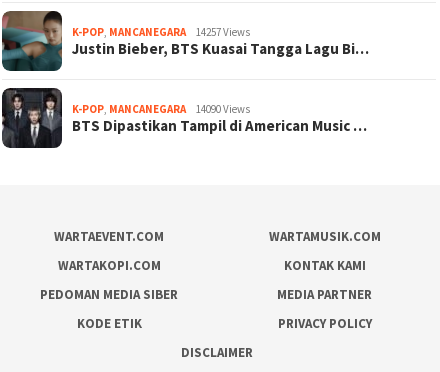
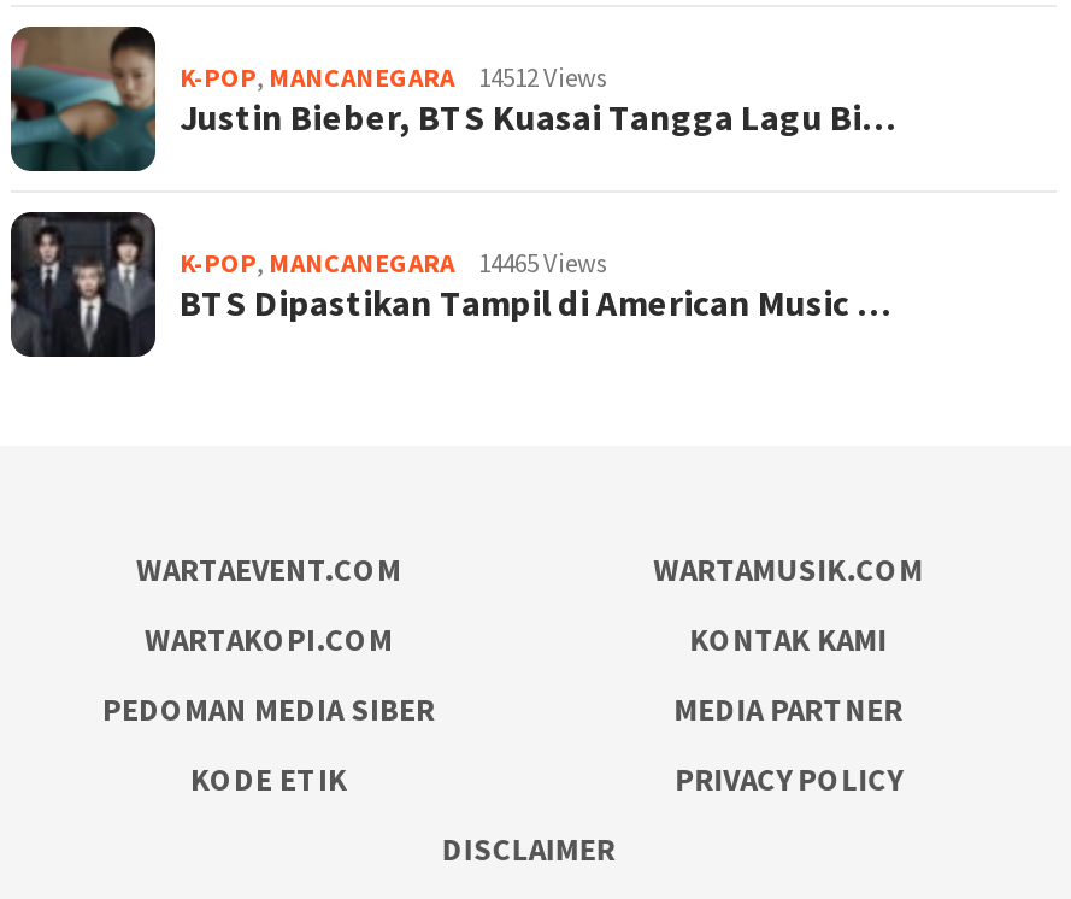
[72,25,250,39] K-POP, MANCANEGARA 14257 Views -> [180,61,608,94] K-POP, MANCANEGARA 14512 Views
[72,102,250,116] K-POP, MANCANEGARA 14090 Views -> [180,246,608,280] K-POP, MANCANEGARA 14465 Views

